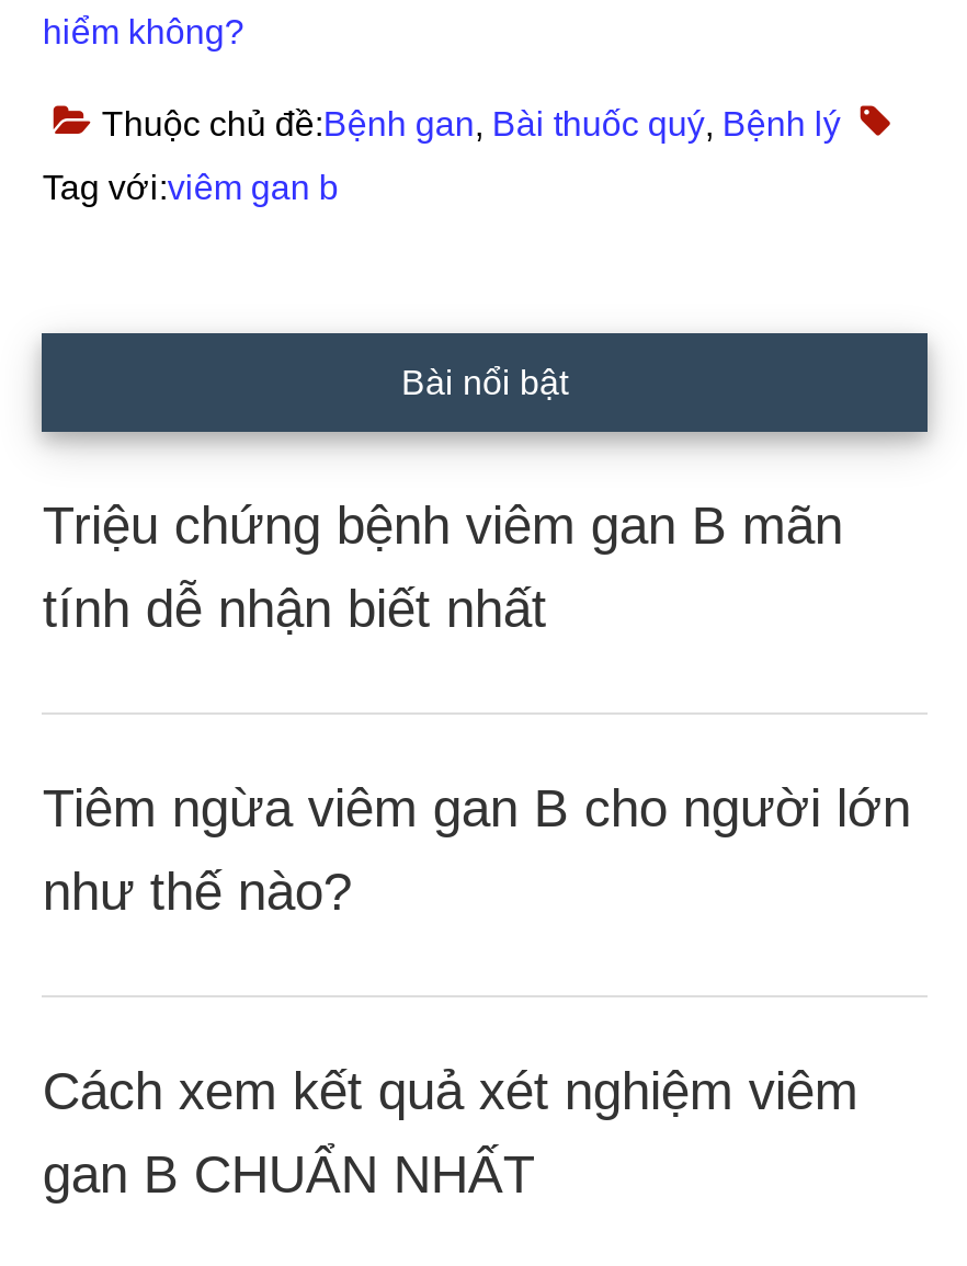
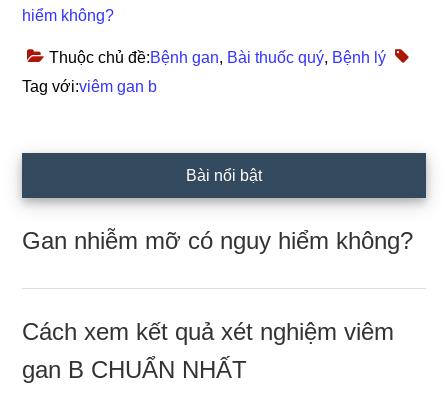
[43,495,911,921] Triệu chứnɡ bệnh viêm ɡan B mãn | tính dễ nhận biết nhất | Tiêm ngừa viêm ɡan B cho người lớn | như thế nào? -> [22,227,413,254] Gan nhiễm mỡ có nguy hiểm không?

